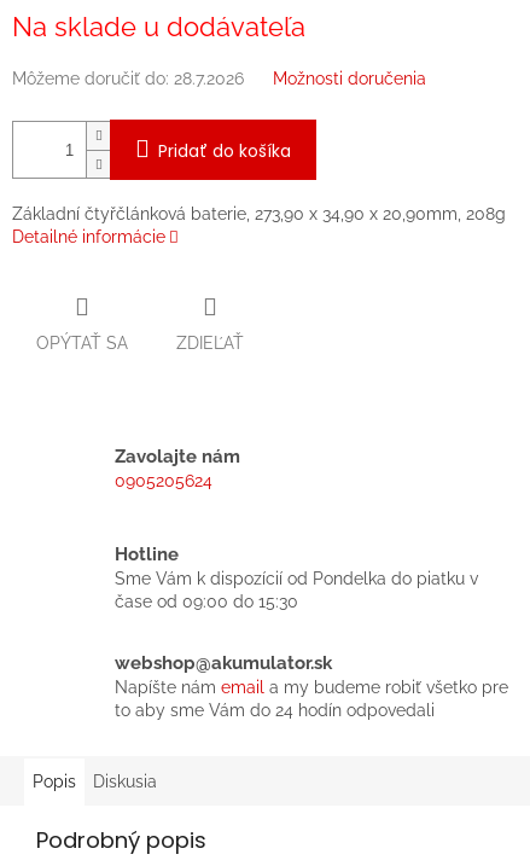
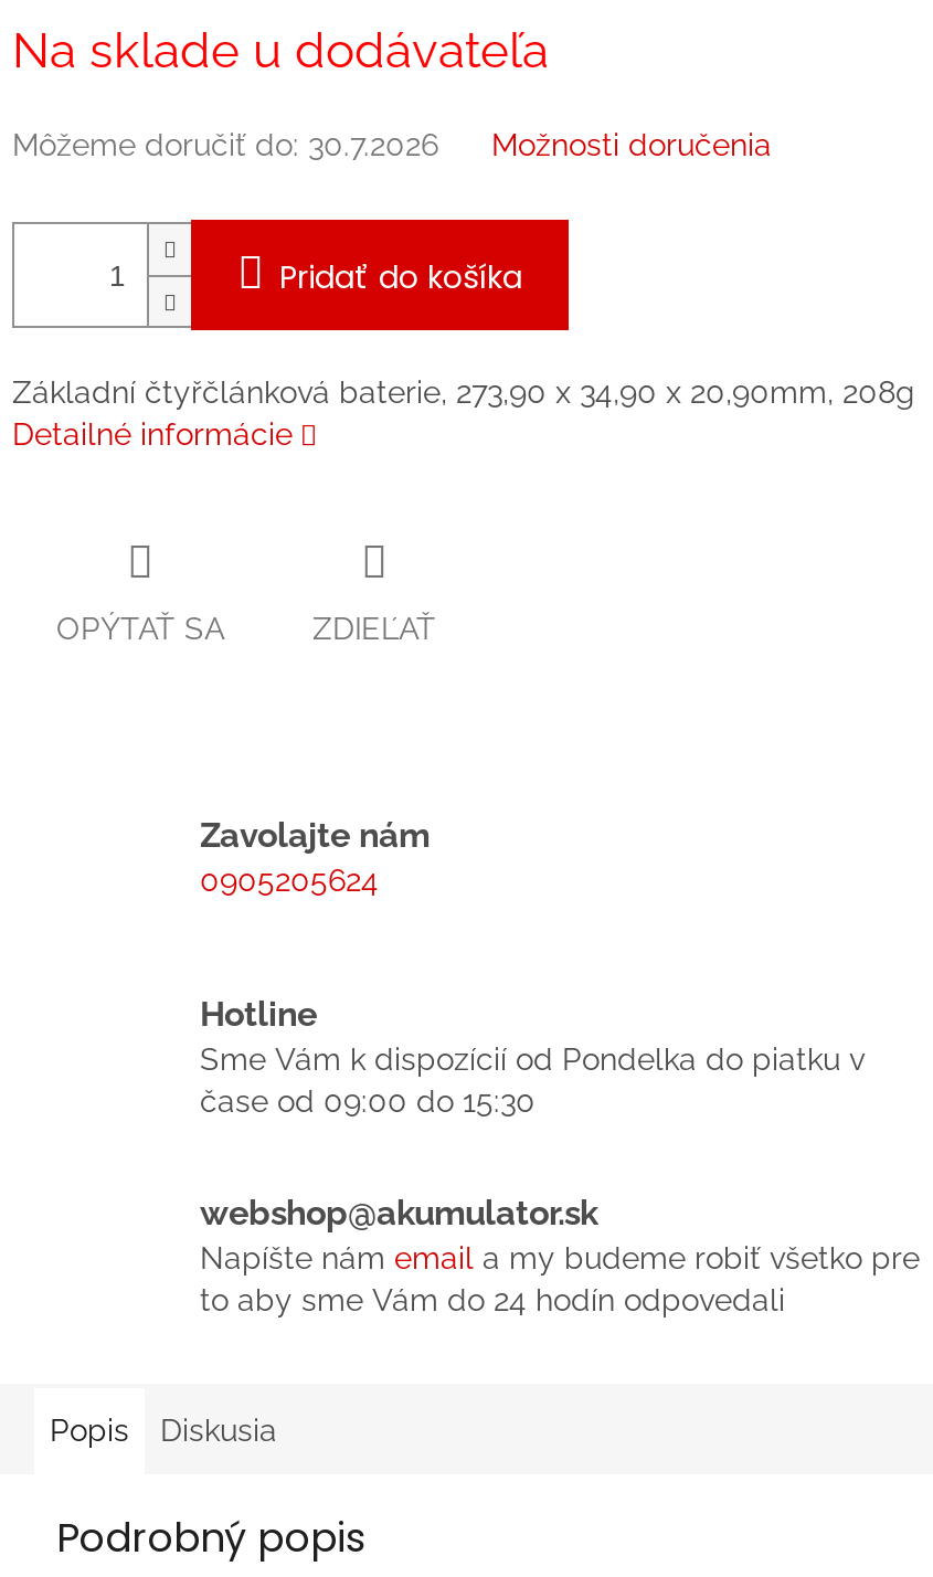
[12,69,244,89] Môžeme doručiť do: 28.7.2026 -> [12,128,438,163] Môžeme doručiť do: 30.7.2026

